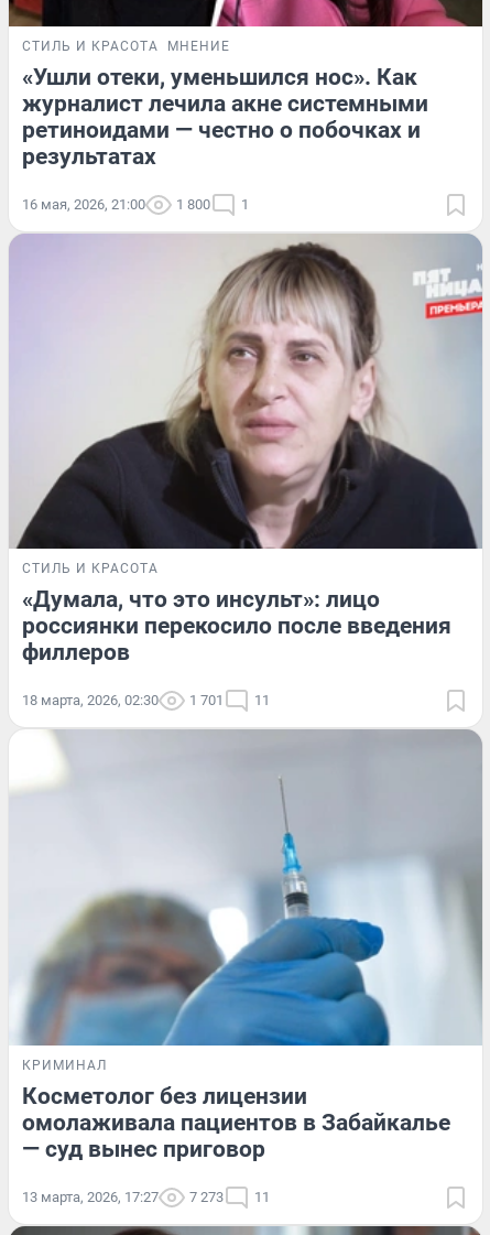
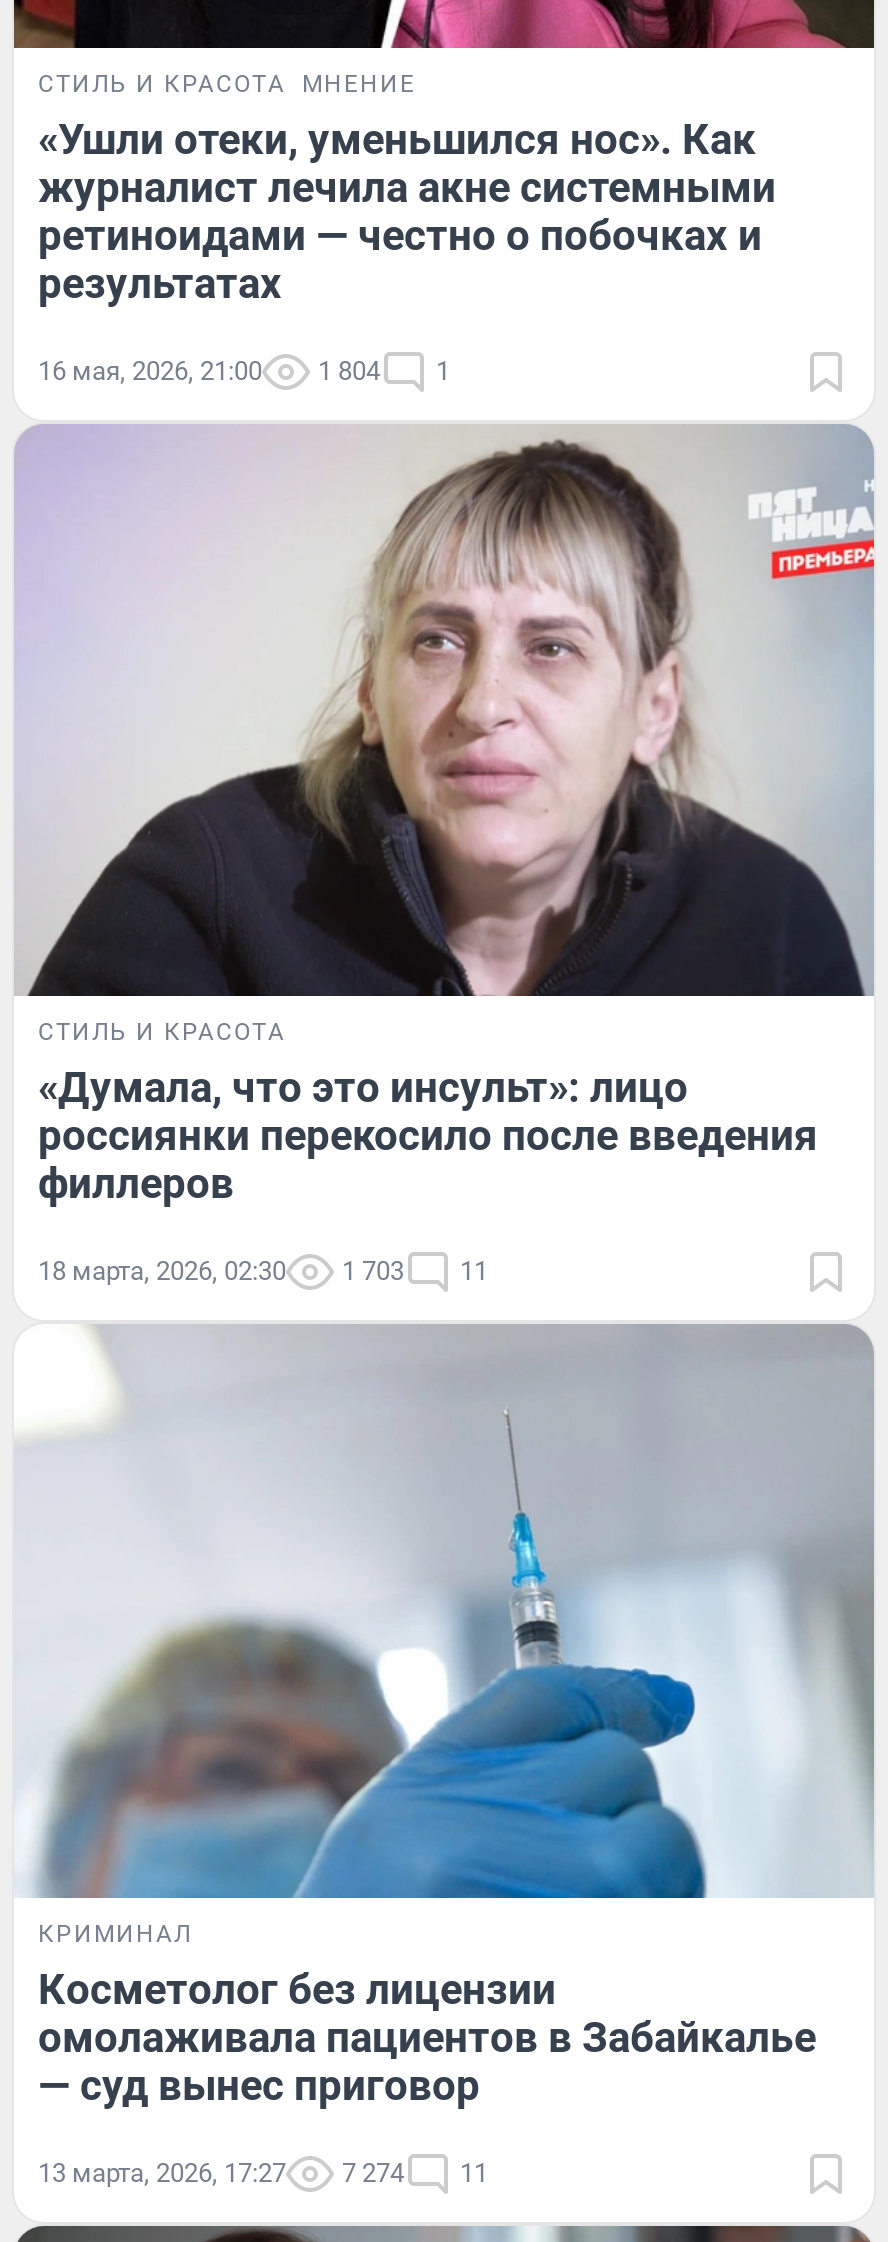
[22,196,249,212] 16 мая, 2026, 21:00 1 800 1 -> [38,355,450,385] 16 мая, 2026, 21:00 1 804 1
[22,692,270,709] 18 марта, 2026, 02:30 1 701 11 -> [38,1257,488,1287] 18 марта, 2026, 02:30 1 703 11
[22,1189,270,1205] 13 марта, 2026, 17:27 7 273 11 -> [38,2158,488,2188] 13 марта, 2026, 17:27 7 274 11

